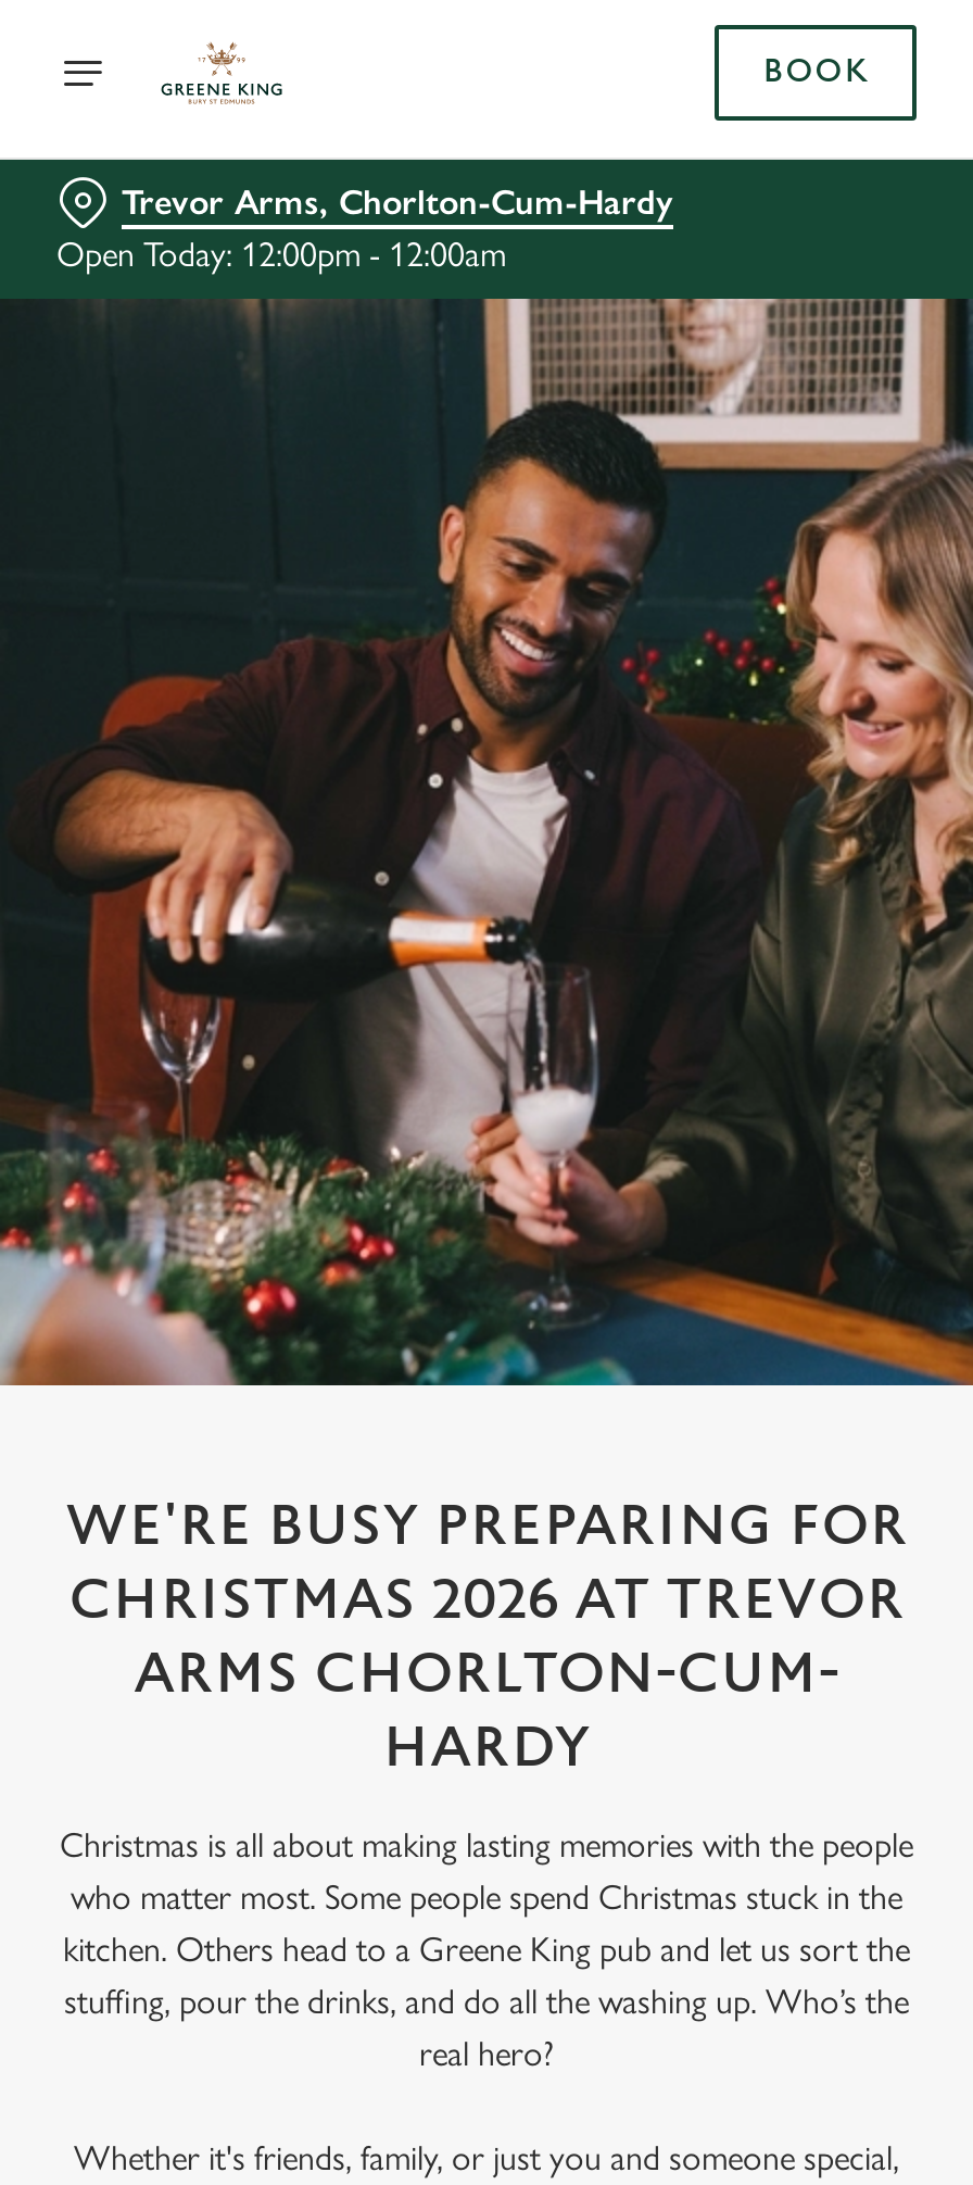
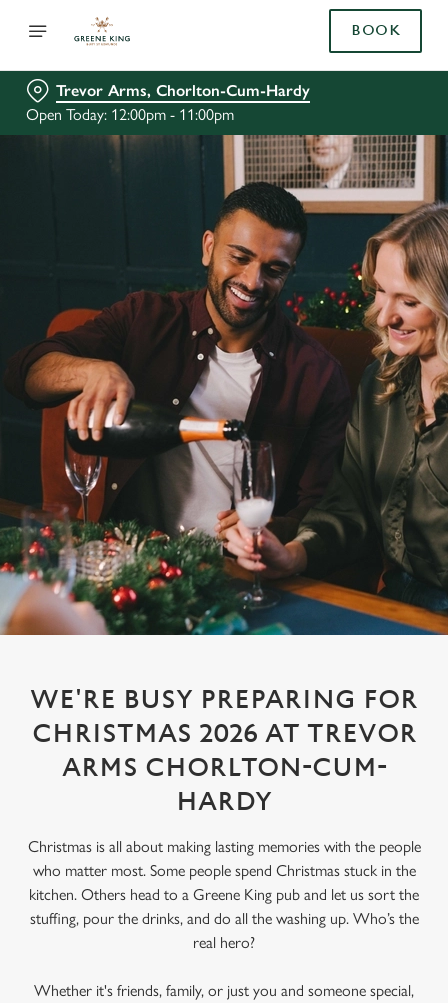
[56,234,506,275] Open Today: 12:00pm - 12:00am -> [26,105,234,124] Open Today: 12:00pm - 11:00pm

